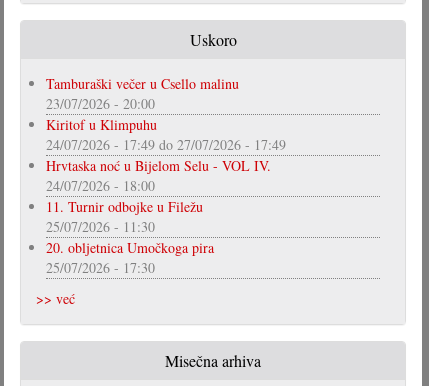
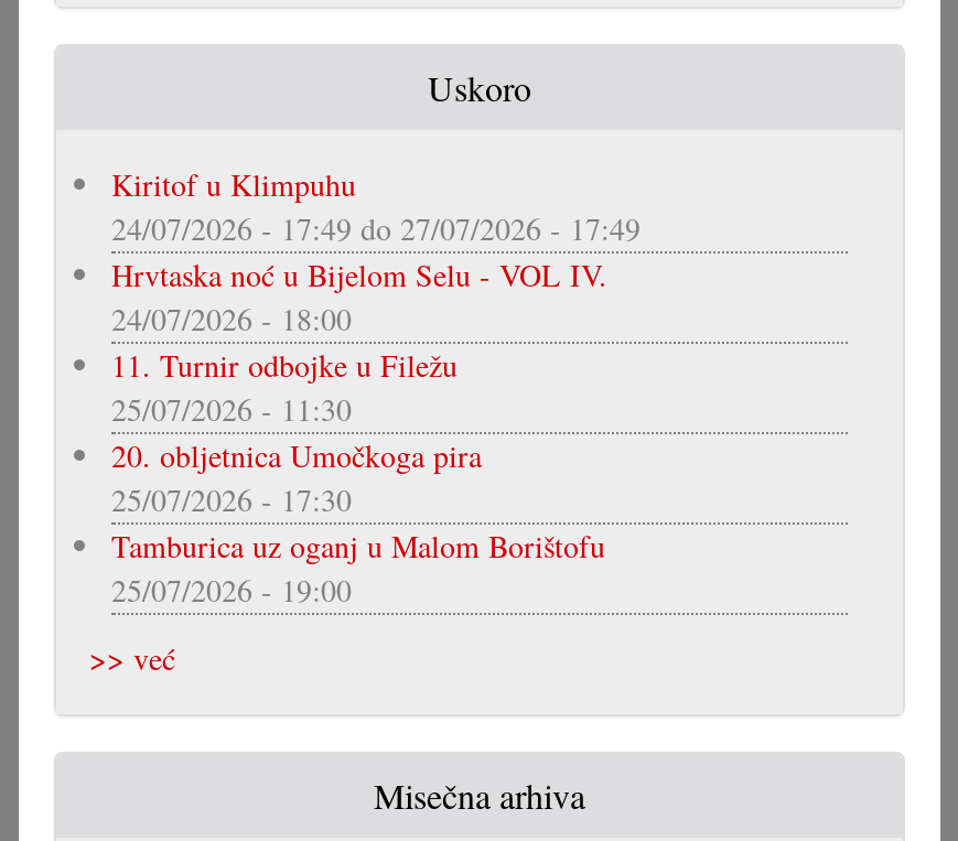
[46,74,239,113] Tamburaški večer u Csello malinu | 23/07/2026 - 20:00 -> none
moved [46,115,286,277] -> [111,164,641,521]: Kiritof u Klimpuhu | 24/07/2026 - 17:49 do 27/07/2026 - 17:49 | Hrvtaska noć u Bijelom Selu - VOL IV. | 24/07/2026 - 18:00 | 11. Turnir odbojke u Filežu | 25/07/2026 - 11:30 | 20. obljetnica Umočkoga pira | 25/07/2026 - 17:30
none -> [111,525,605,611] Tamburica uz oganj u Malom Borištofu | 25/07/2026 - 19:00

